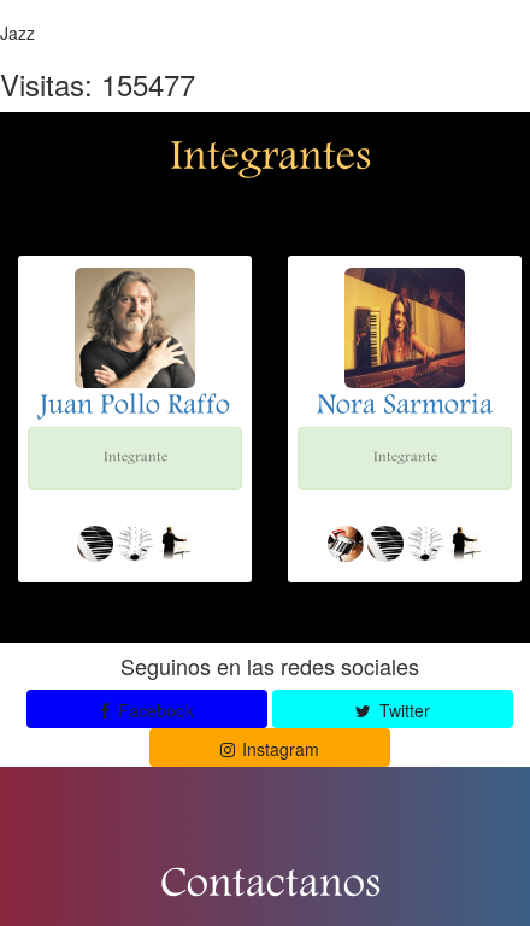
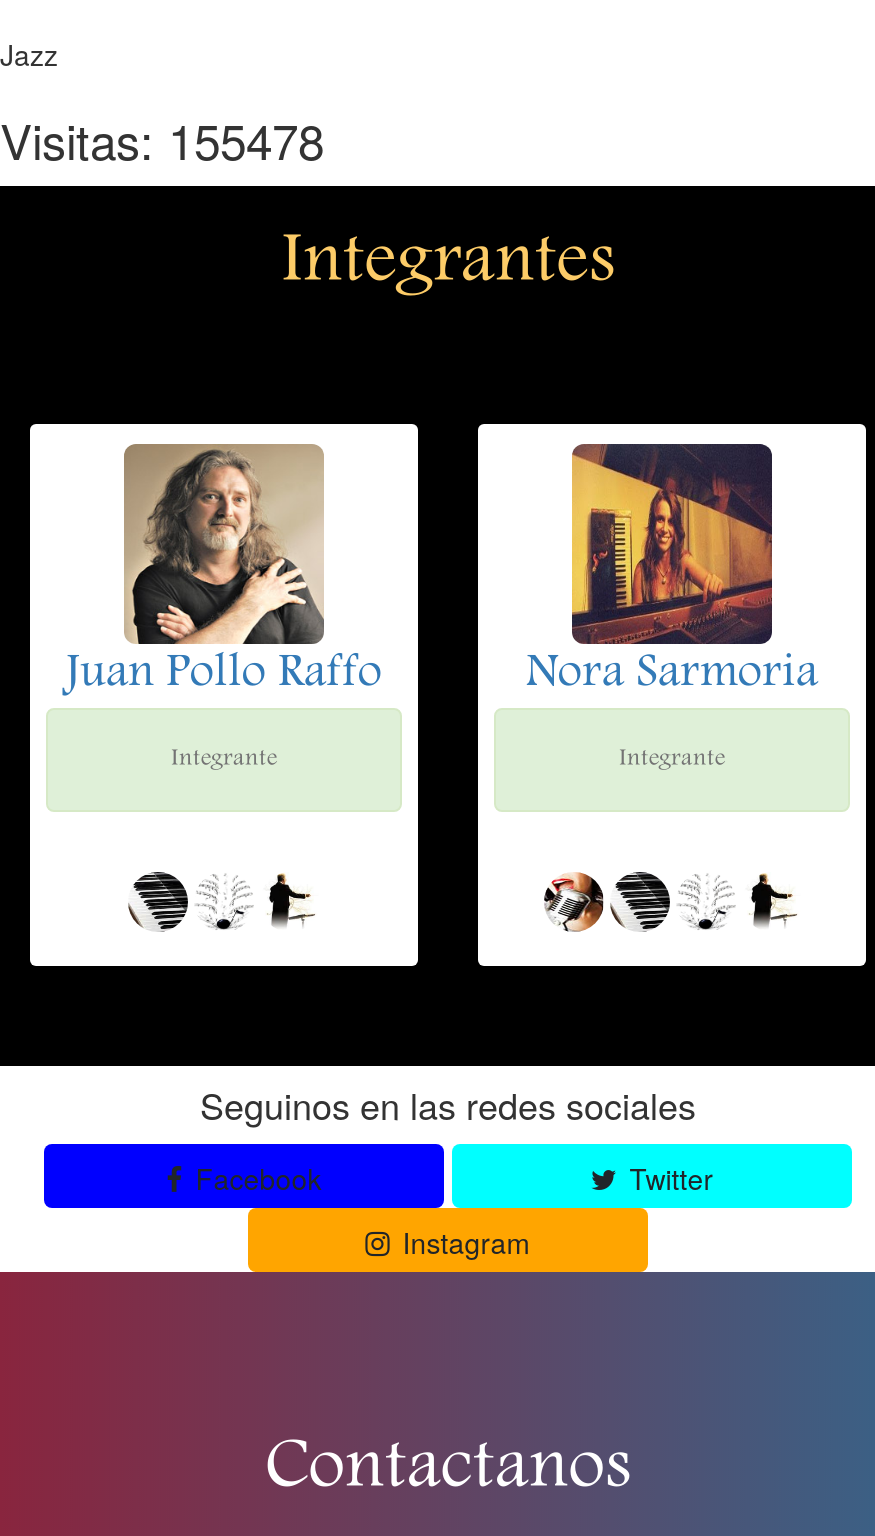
[0,62,195,105] Visitas: 155477 -> [0,104,324,174] Visitas: 155478

